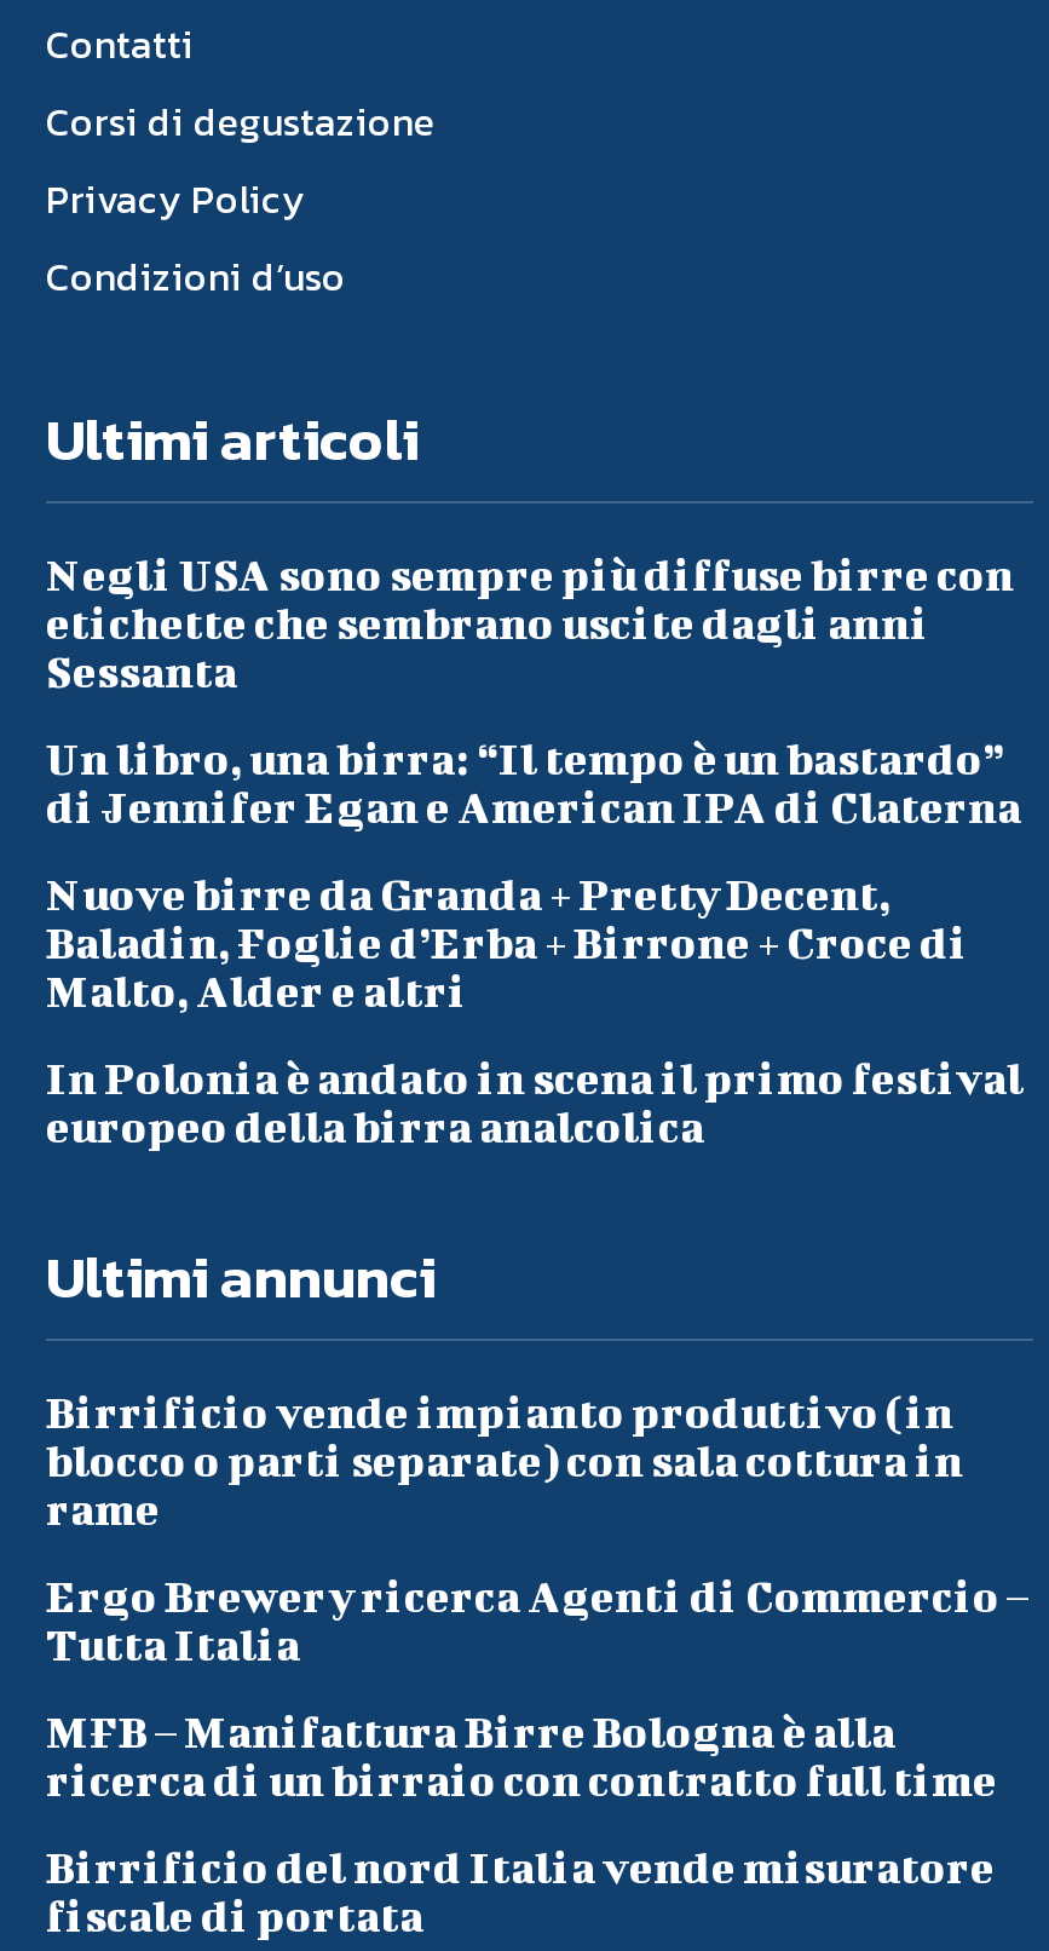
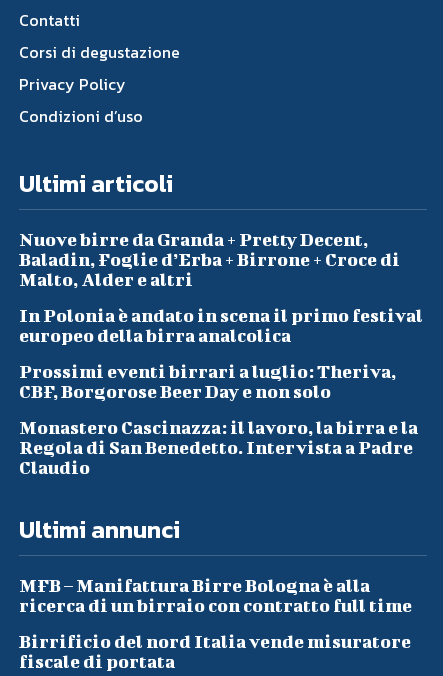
[46,550,1021,833] Negli USA sono sempre più diffuse birre con | etichette che sembrano uscite dagli anni | Sessanta | Un libro, una birra: “Il tempo è un bastardo” | di Jennifer Egan e American IPA di Claterna -> none
none -> [19,361,418,478] Prossimi eventi birrari a luglio: Theriva, | CBF, Borgorose Beer Day e non solo | Monastero Cascinazza: il lavoro, la birra e la | Regola di San Benedetto. Intervista a Padre | Claudio
[46,1388,1028,1671] Birrificio vende impianto produttivo (in | blocco o parti separate) con sala cottura in | rame | Ergo Brewery ricerca Agenti di Commercio – | Tutta Italia -> none

